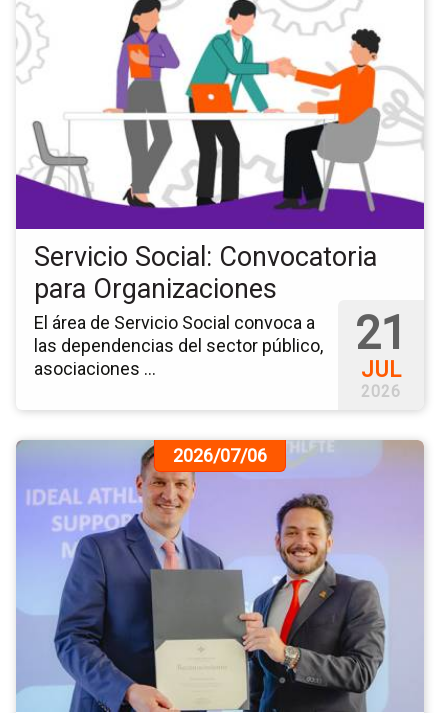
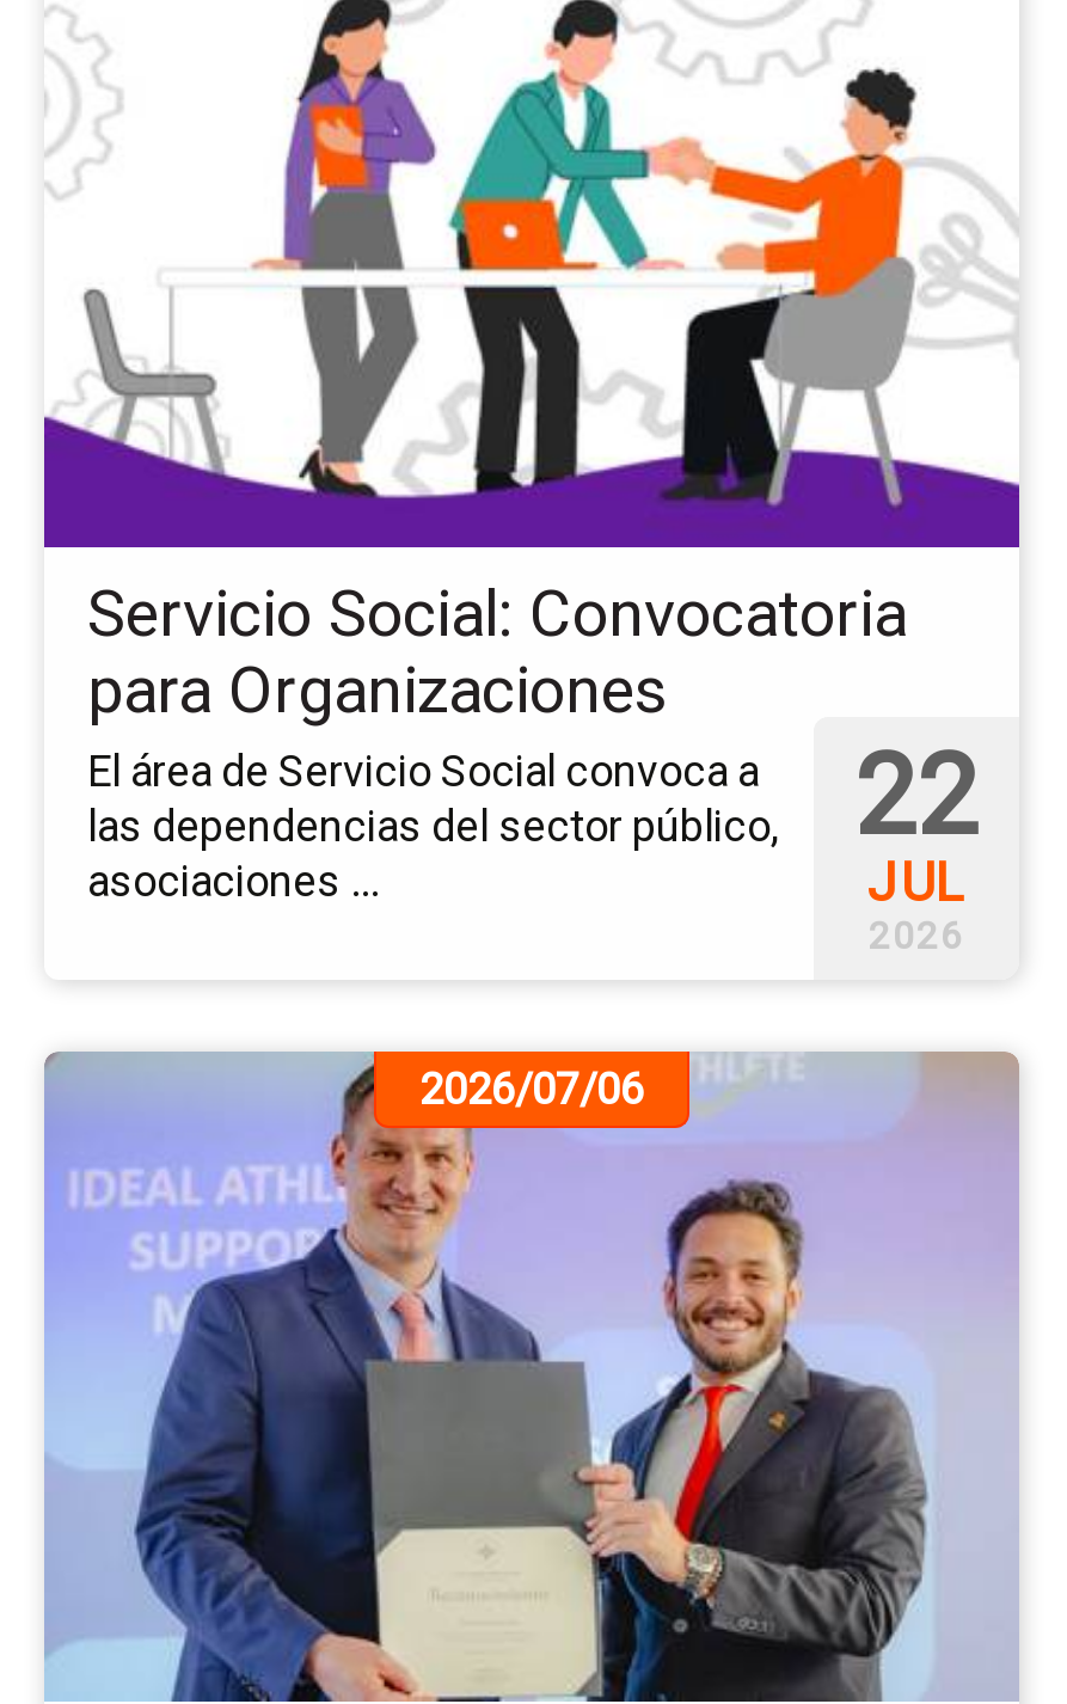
[34,306,407,360] El área de Servicio Social convoca a las dependencias del sector público, 21 -> [87,731,979,860] El área de Servicio Social convoca a las dependencias del sector público, 22

